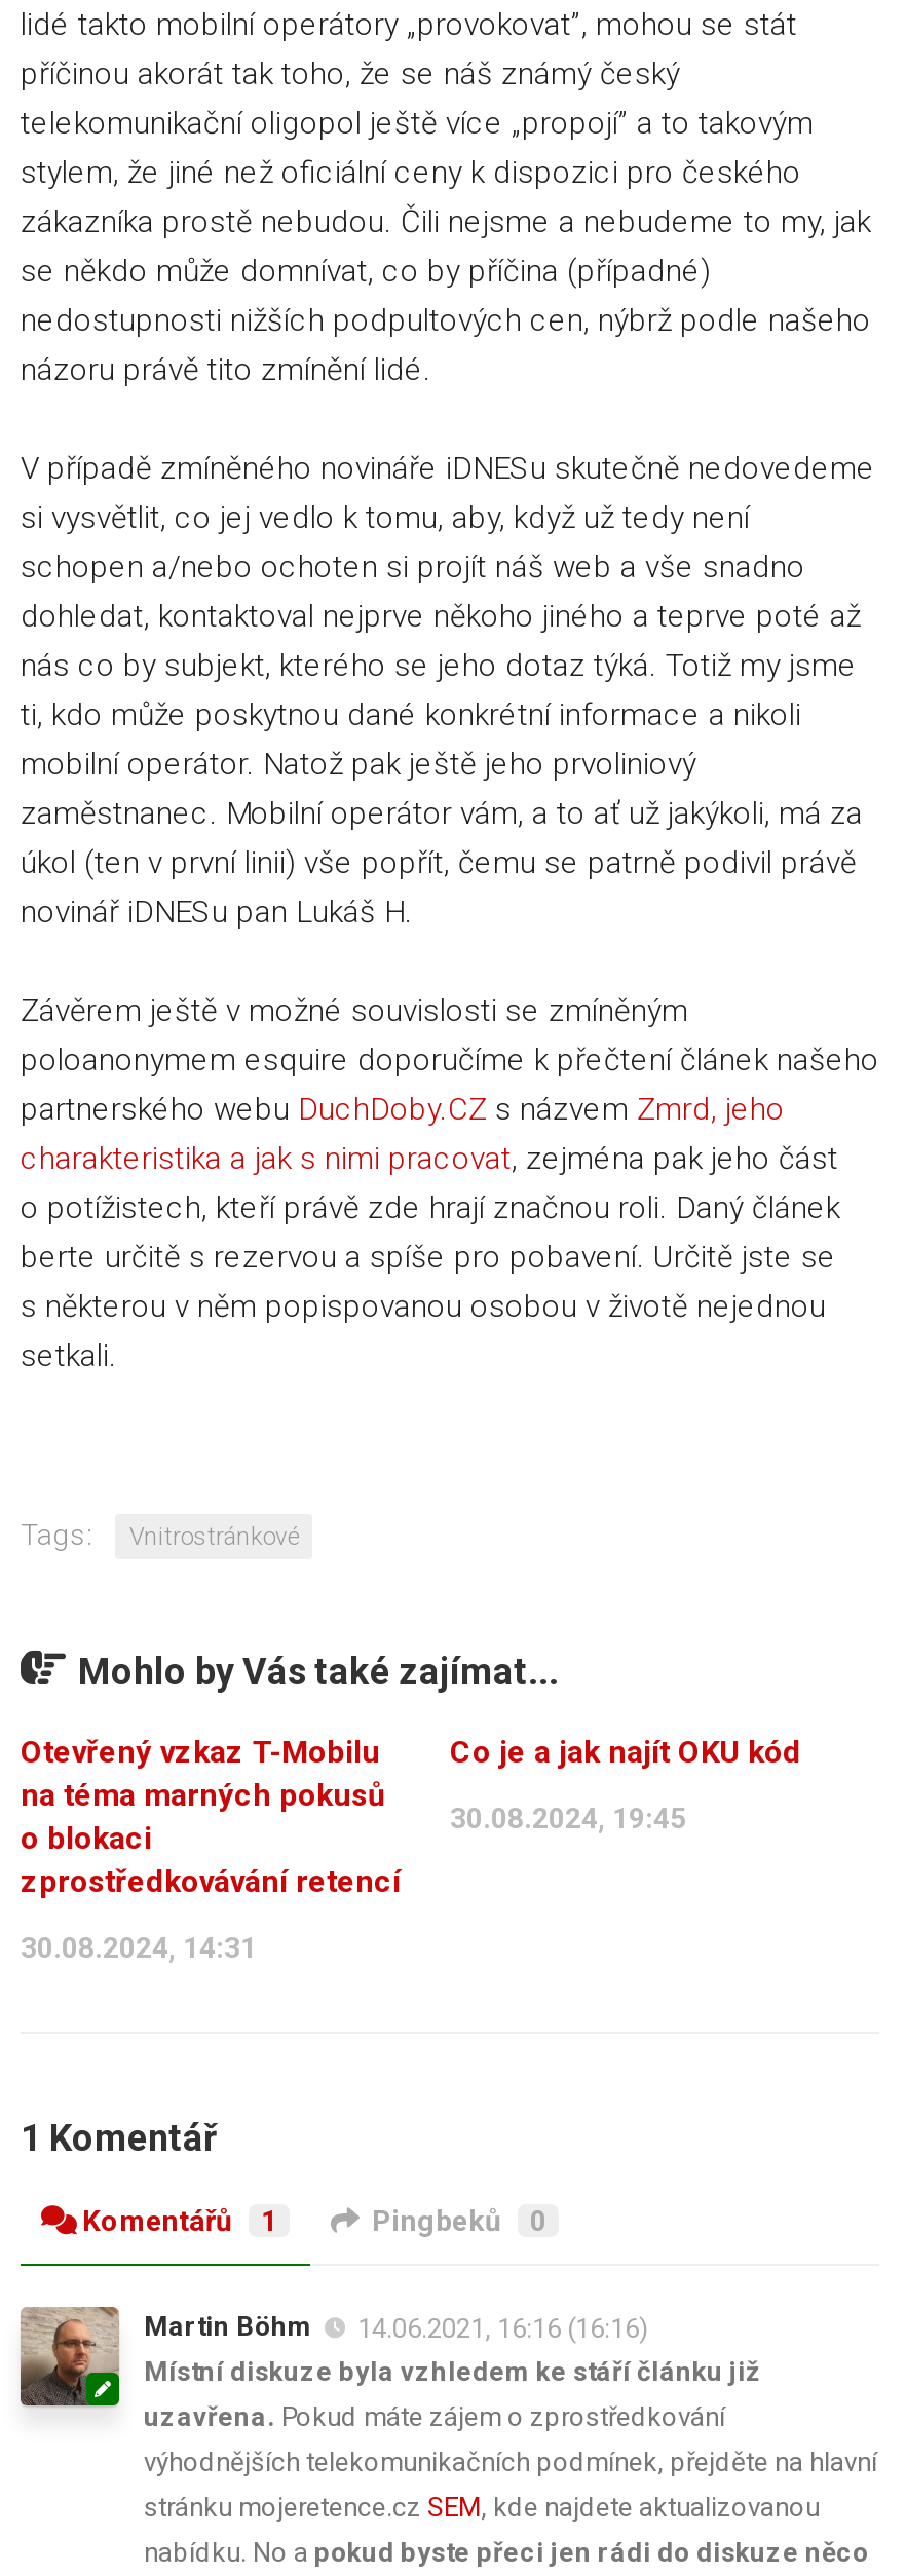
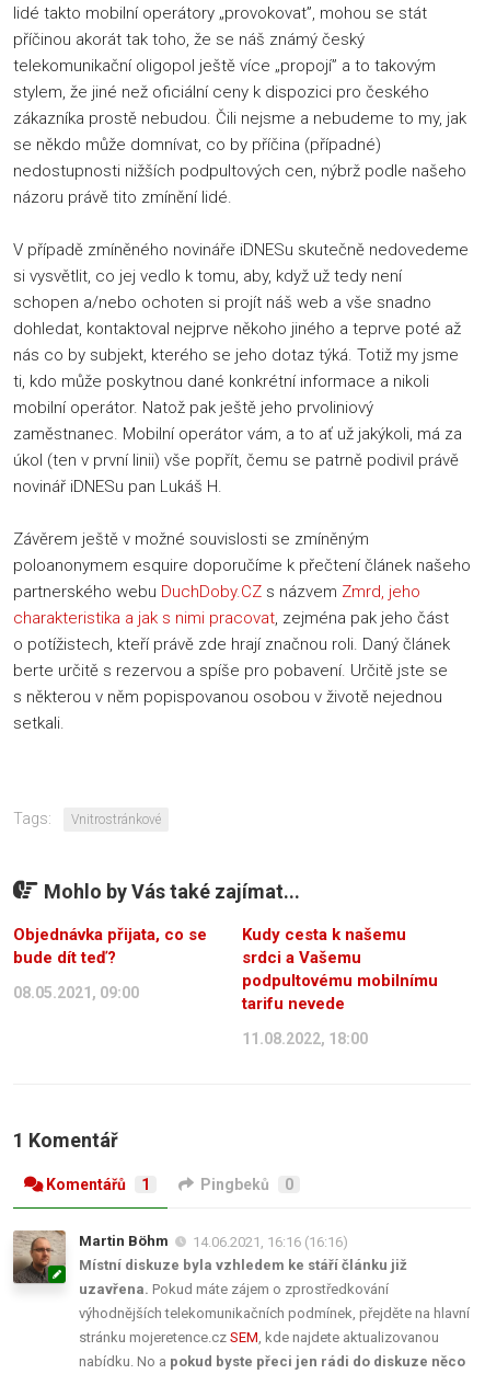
[21,1734,401,1901] Otevřený vzkaz T-Mobilu | na téma marných pokusů | o blokaci | zprostředkovávání retencí -> [13,925,207,968] Objednávka přijata, co se | bude dít teď?
[450,1734,801,1771] Co je a jak najít OKU kód -> [242,925,438,1014] Kudy cesta k našemu | srdci a Vašemu | podpultovému mobilnímu | tarifu nevede
[450,1802,686,1835] 30.08.2024, 19:45 -> [242,1030,368,1048] 11.08.2022, 18:00
[21,1931,257,1964] 30.08.2024, 14:31 -> [13,984,139,1002] 08.05.2021, 09:00

